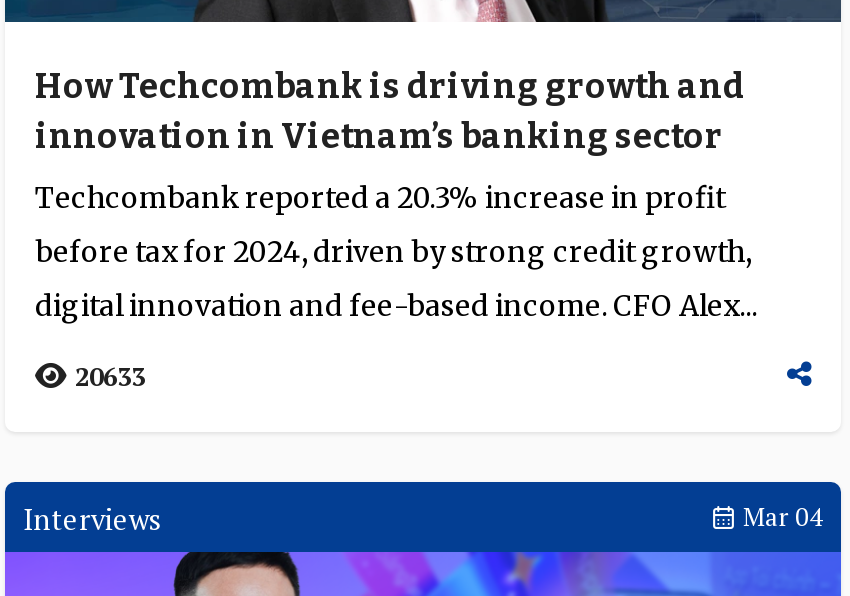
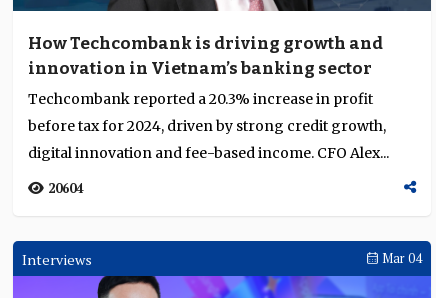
[75,358,145,394] 20633 -> [48,179,83,197] 20604

